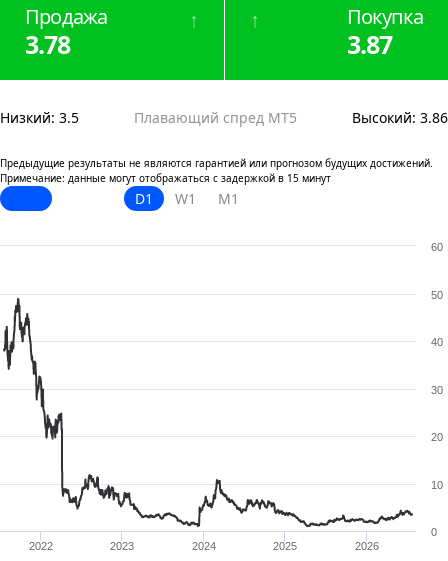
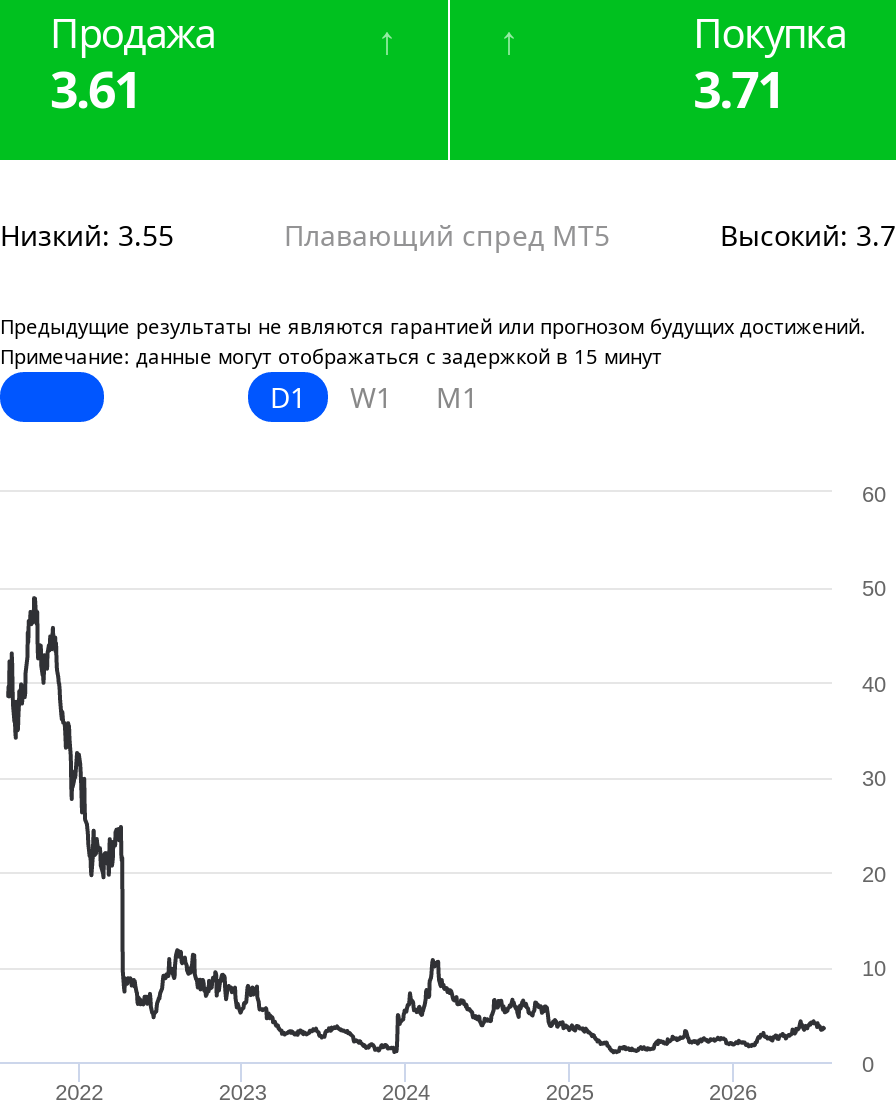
[25,27,70,61] 3.78 -> [50,54,140,122] 3.61
[347,27,392,61] 3.87 -> [693,54,783,122] 3.71
[0,108,79,127] Низкий: 3.5 -> [0,216,174,254] Низкий: 3.55
[352,108,448,127] Высокий: 3.86 -> [720,216,896,254] Высокий: 3.7

